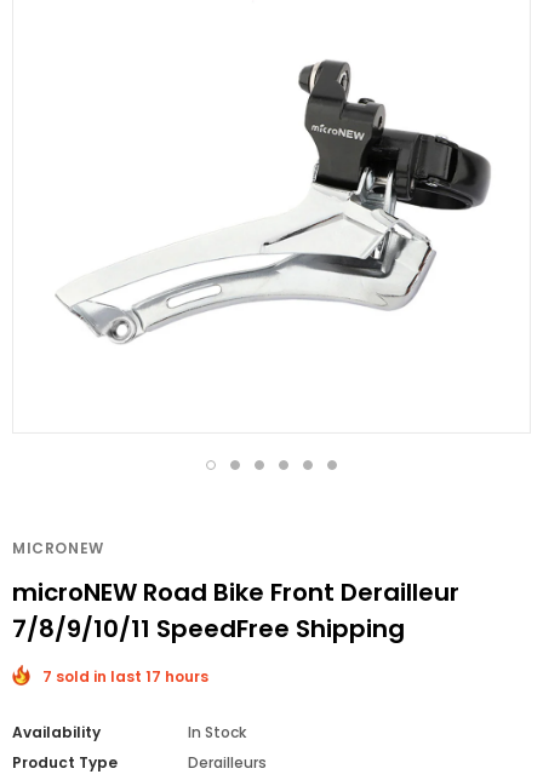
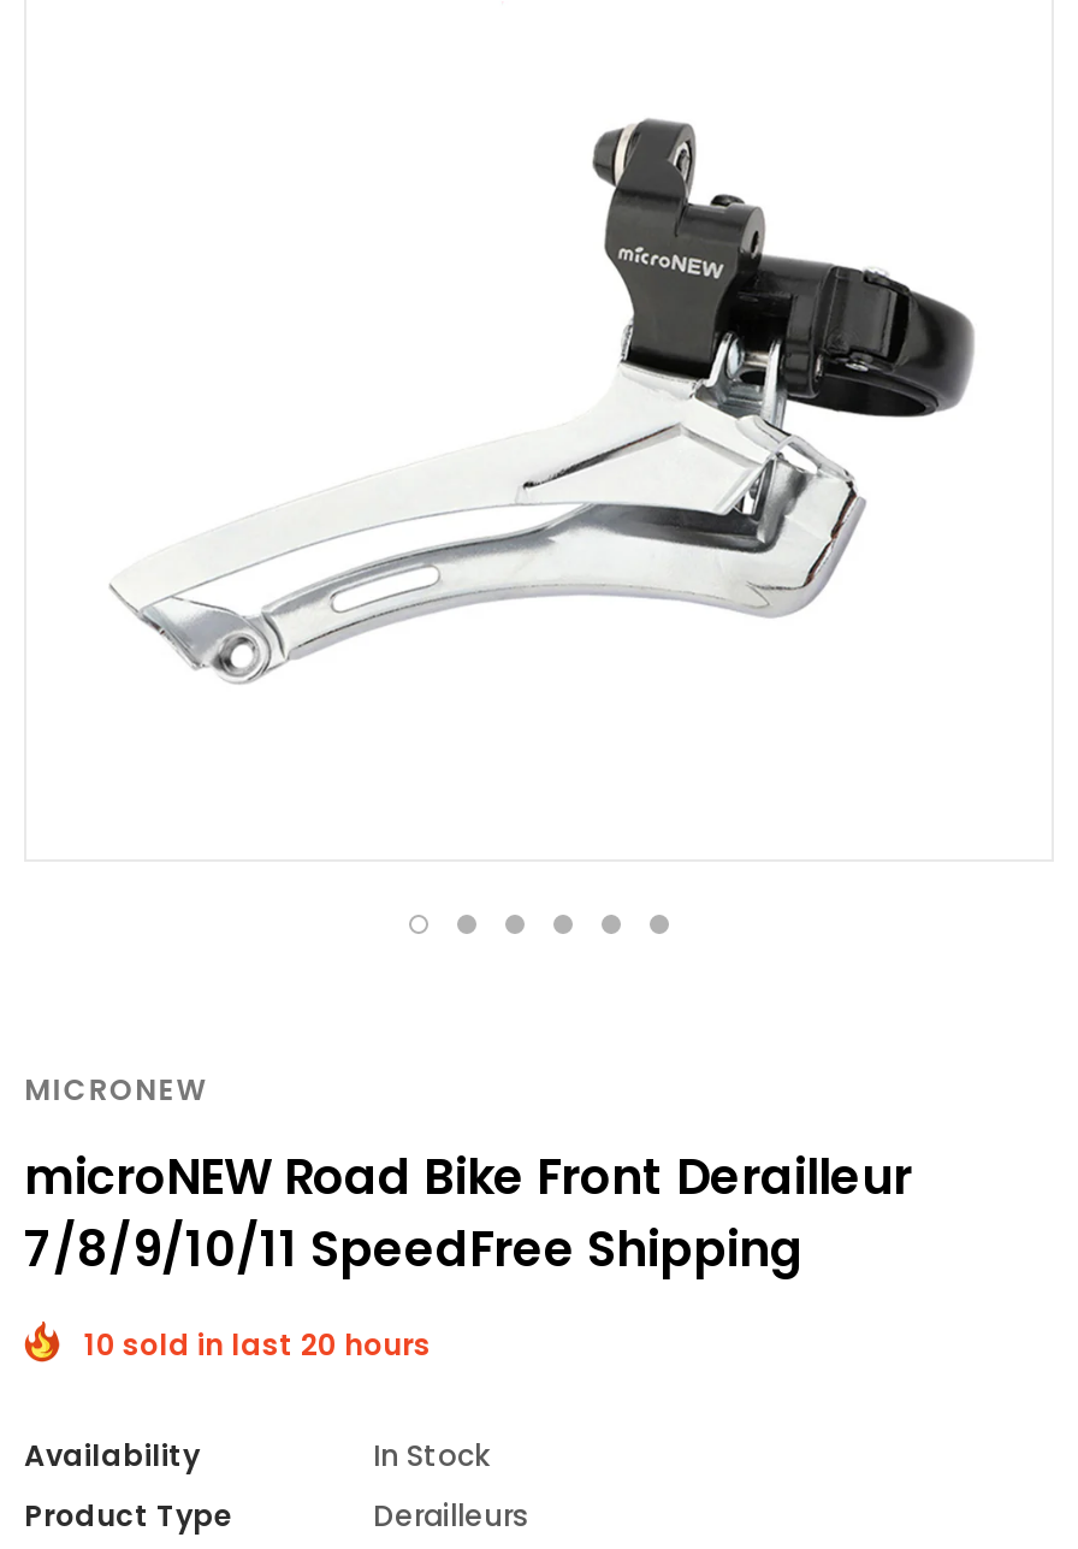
[42,666,208,687] 7 sold in last 17 hours -> [84,1324,431,1365] 10 sold in last 20 hours

